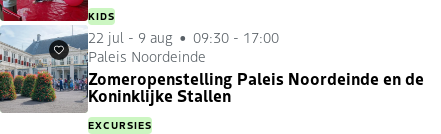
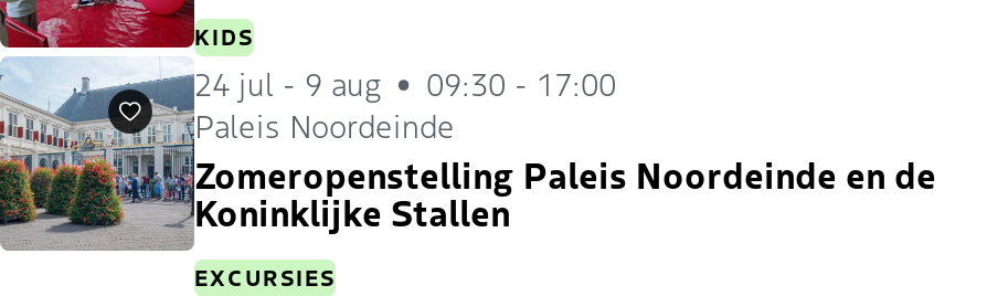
[88,27,279,47] 22 jul - 9 aug 09:30 - 17:00 -> [194,60,616,104] 24 jul - 9 aug 09:30 - 17:00

